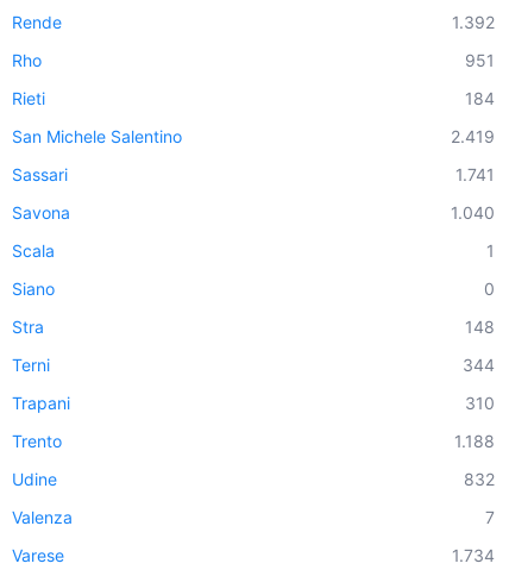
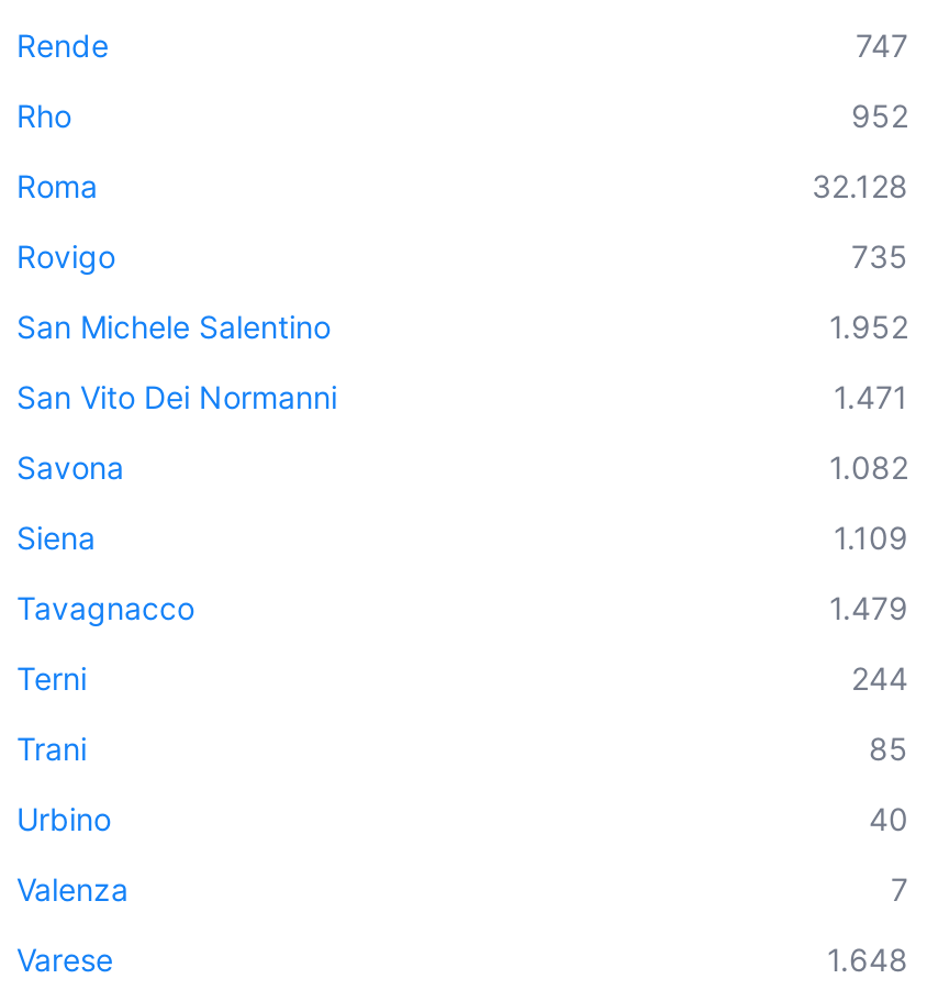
[452,11,495,32] 1.392 -> [856,25,908,63] 747
[12,50,495,108] 951 | Rieti | 184 -> [16,96,908,274] 952 | Roma | 32.128 | Rovigo | 735
moved [12,126,182,146] -> [16,307,331,344]: San Michele Salentino
[451,126,495,146] 2.419 -> [829,307,908,344] 1.952
[12,164,495,184] Sassari | 1.741 -> [16,377,908,414] San Vito Dei Normanni | 1.471
[12,202,495,336] 1.040 | Scala | 1 | Siano | 0 | Stra | 148 -> [16,447,908,625] 1.082 | Siena | 1.109 | Tavagnacco | 1.479
moved [12,202,70,222] -> [16,447,124,485]: Savona
[12,354,495,489] 344 | Trapani | 310 | Trento | 1.188 | Udine | 832 -> [16,658,908,836] 244 | Trani | 85 | Urbino | 40
[452,545,495,565] 1.734 -> [827,940,908,977] 1.648

